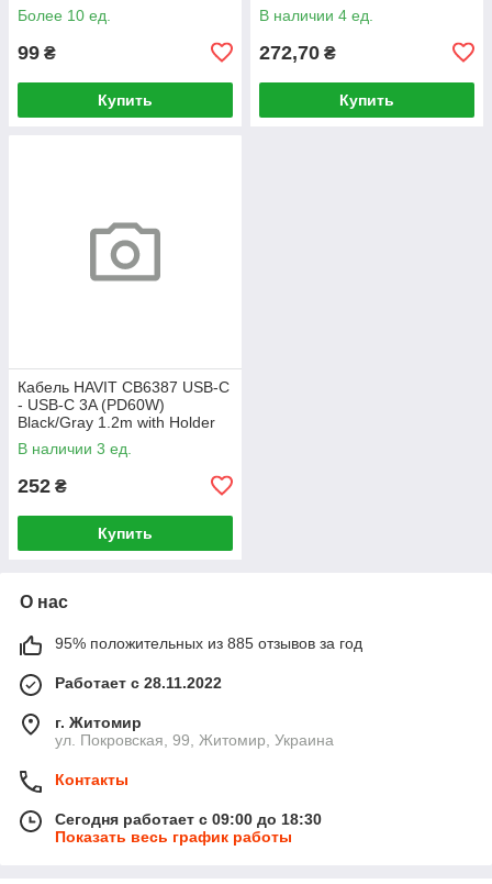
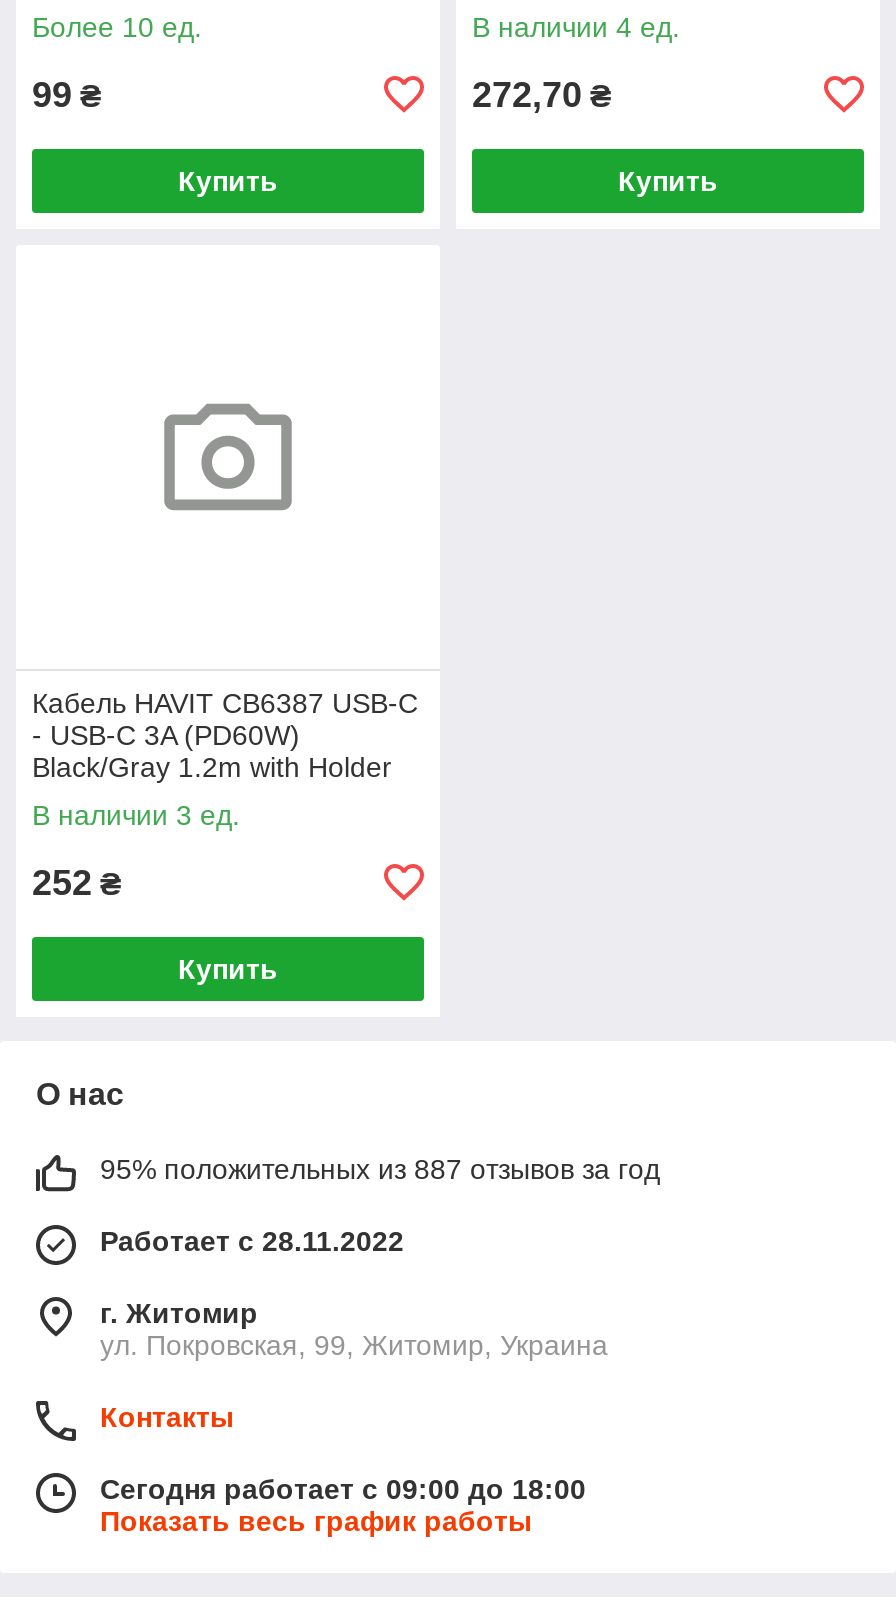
[55,634,362,652] 95% положительных из 885 отзывов за год -> [100,1153,660,1185] 95% положительных из 887 отзывов за год
[55,810,322,828] Сегодня работает с 09:00 до 18:30 -> [100,1473,586,1505] Сегодня работает с 09:00 до 18:00

